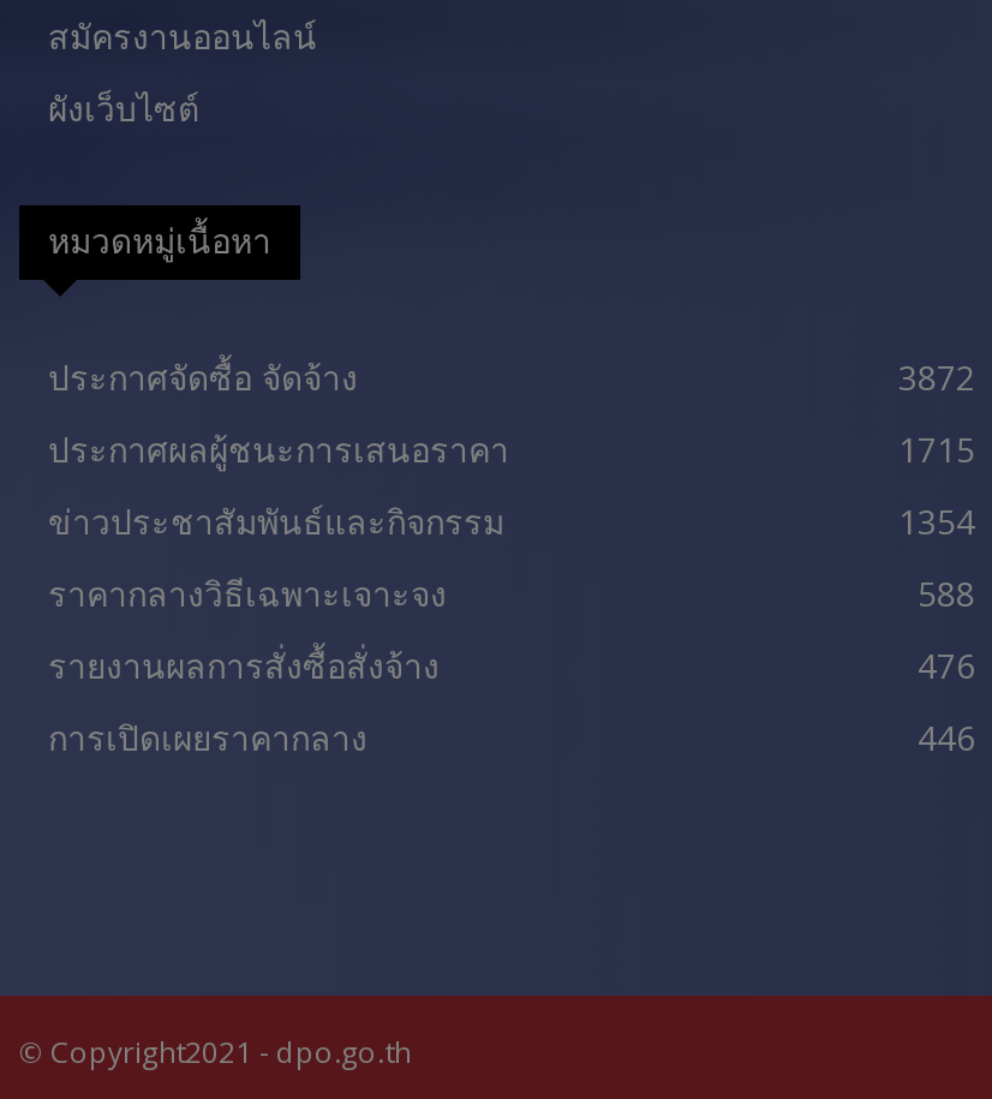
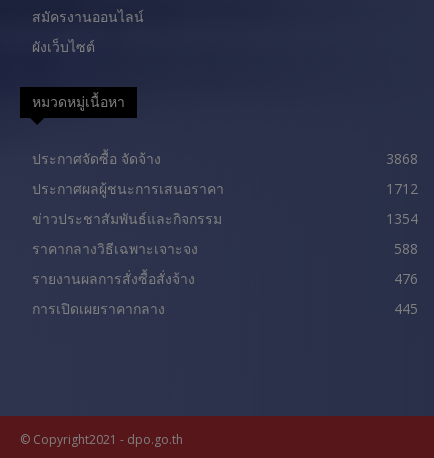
[898,355,975,400] 3872 -> [386,149,418,168] 3868
[898,427,975,473] 1715 -> [386,179,418,198] 1712
[918,715,975,761] 446 -> [394,299,418,318] 445

